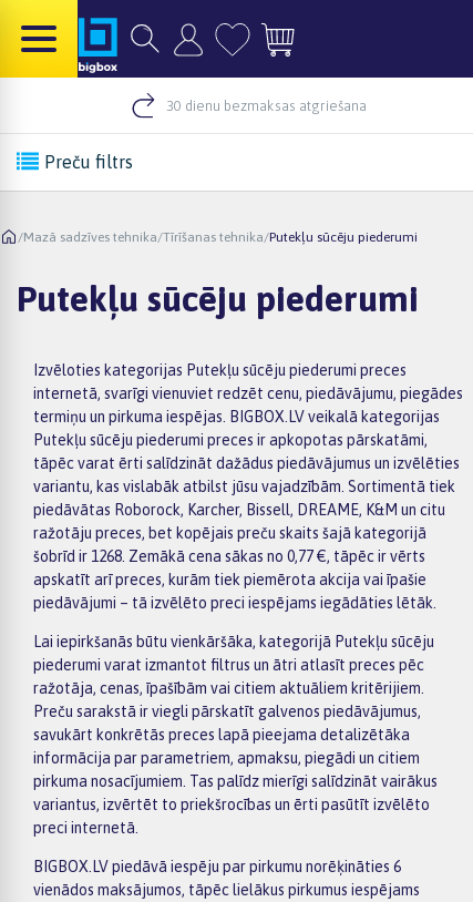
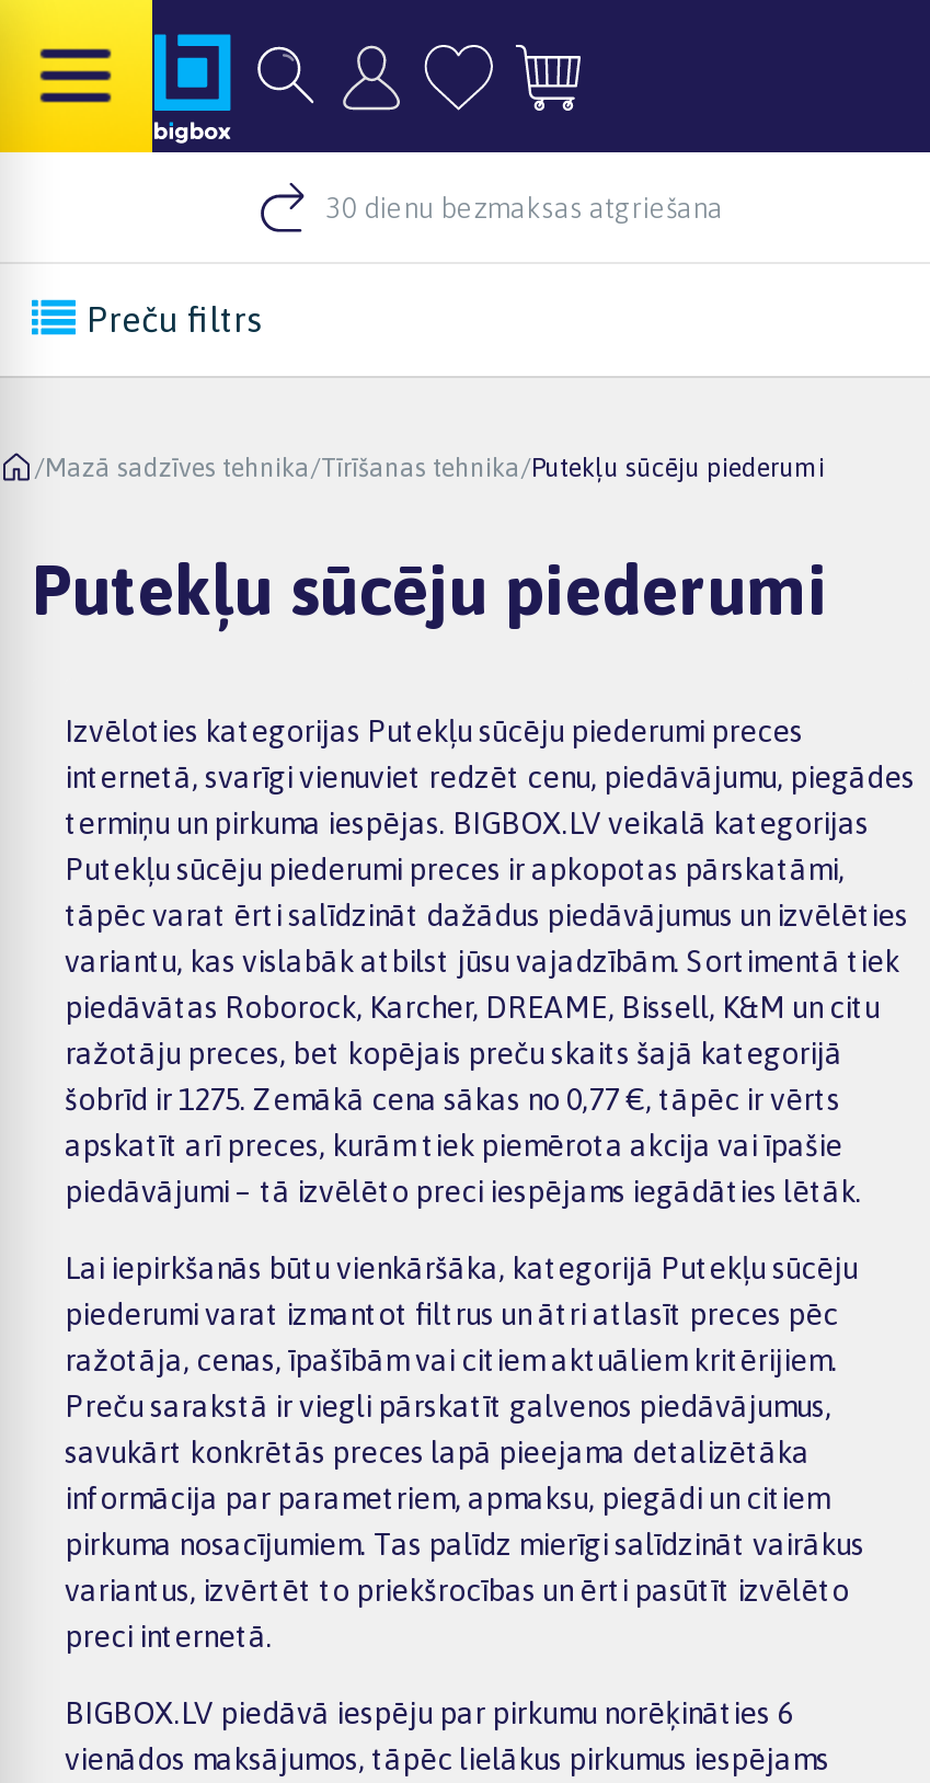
[33,501,445,518] piedāvātas Roborock, Karcher, Bissell, DREAME, K&M un citu -> [65,989,880,1024] piedāvātas Roborock, Karcher, DREAME, Bissell, K&M un citu
[33,547,425,565] šobrīd ir 1268. Zemākā cena sākas no 0,77 €, tāpēc ir vērts -> [65,1081,840,1116] šobrīd ir 1275. Zemākā cena sākas no 0,77 €, tāpēc ir vērts

